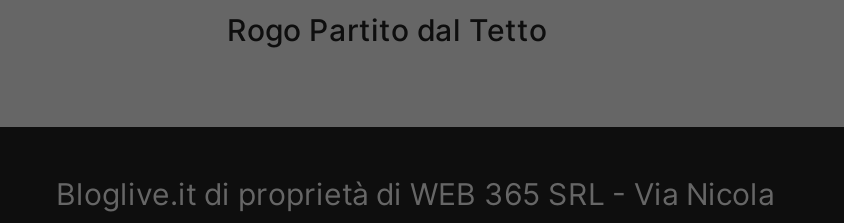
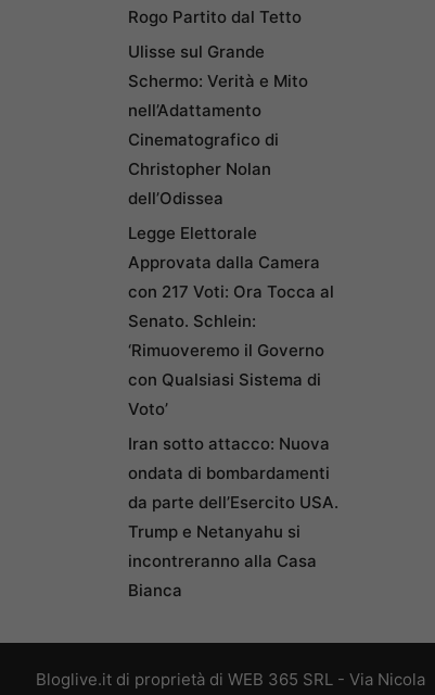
none -> [128,41,338,601] Ulisse sul Grande | Schermo: Verità e Mito | nell’Adattamento | Cinematografico di | Christopher Nolan | dell’Odissea | Legge Elettorale | Approvata dalla Camera | con 217 Voti: Ora Tocca al | Senato. Schlein: | ‘Rimuoveremo il Governo | con Qualsiasi Sistema di | Voto’ | Iran sotto attacco: Nuova | ondata di bombardamenti | da parte dell’Esercito USA. | Trump e Netanyahu si | incontreranno alla Casa | Bianca

